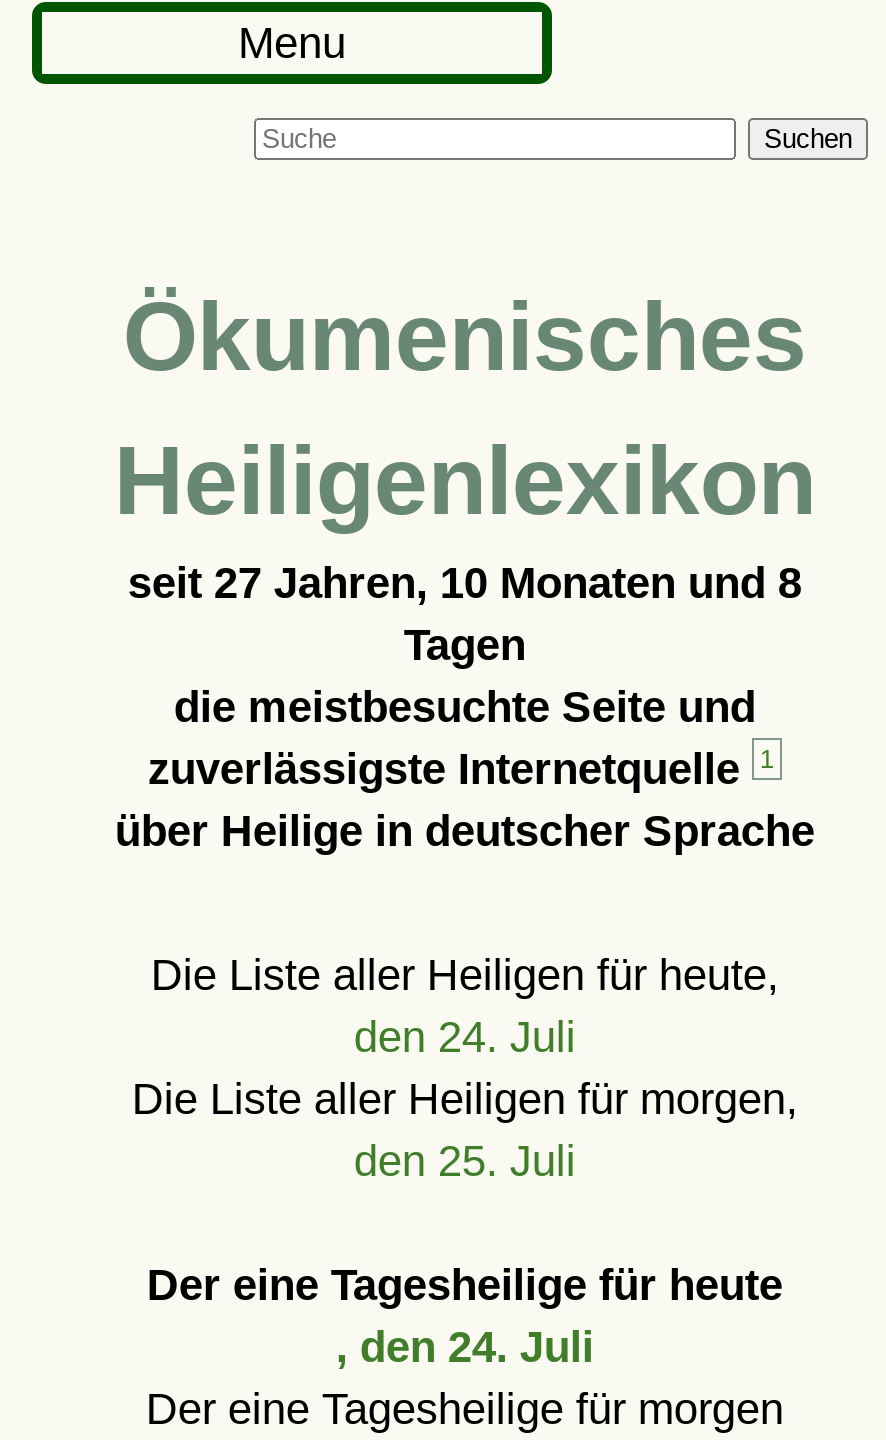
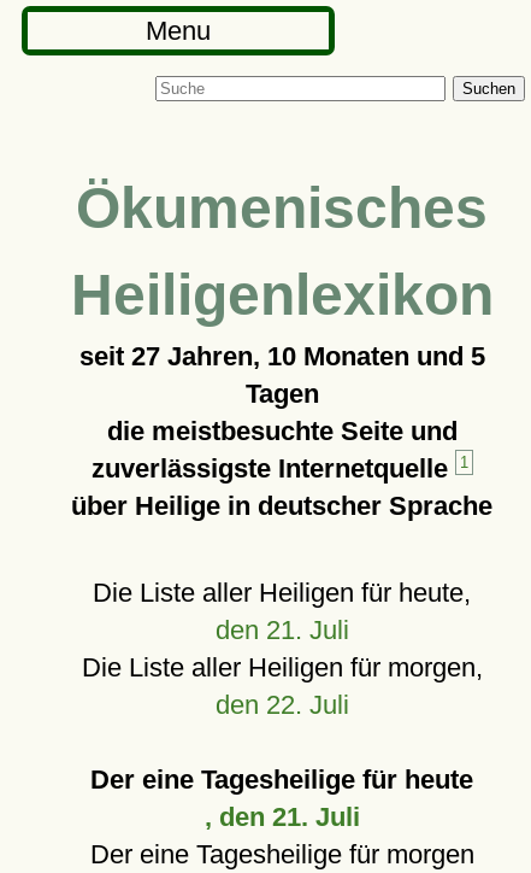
[128,558,802,608] seit 27 Jahren, 10 Monaten und 8 -> [79,341,485,371] seit 27 Jahren, 10 Monaten und 5
[354,1012,576,1062] den 24. Juli -> [215,615,349,645] den 21. Juli
[354,1136,576,1186] den 25. Juli -> [215,690,349,720] den 22. Juli
[336,1322,594,1372] , den 24. Juli -> [205,802,360,832] , den 21. Juli

